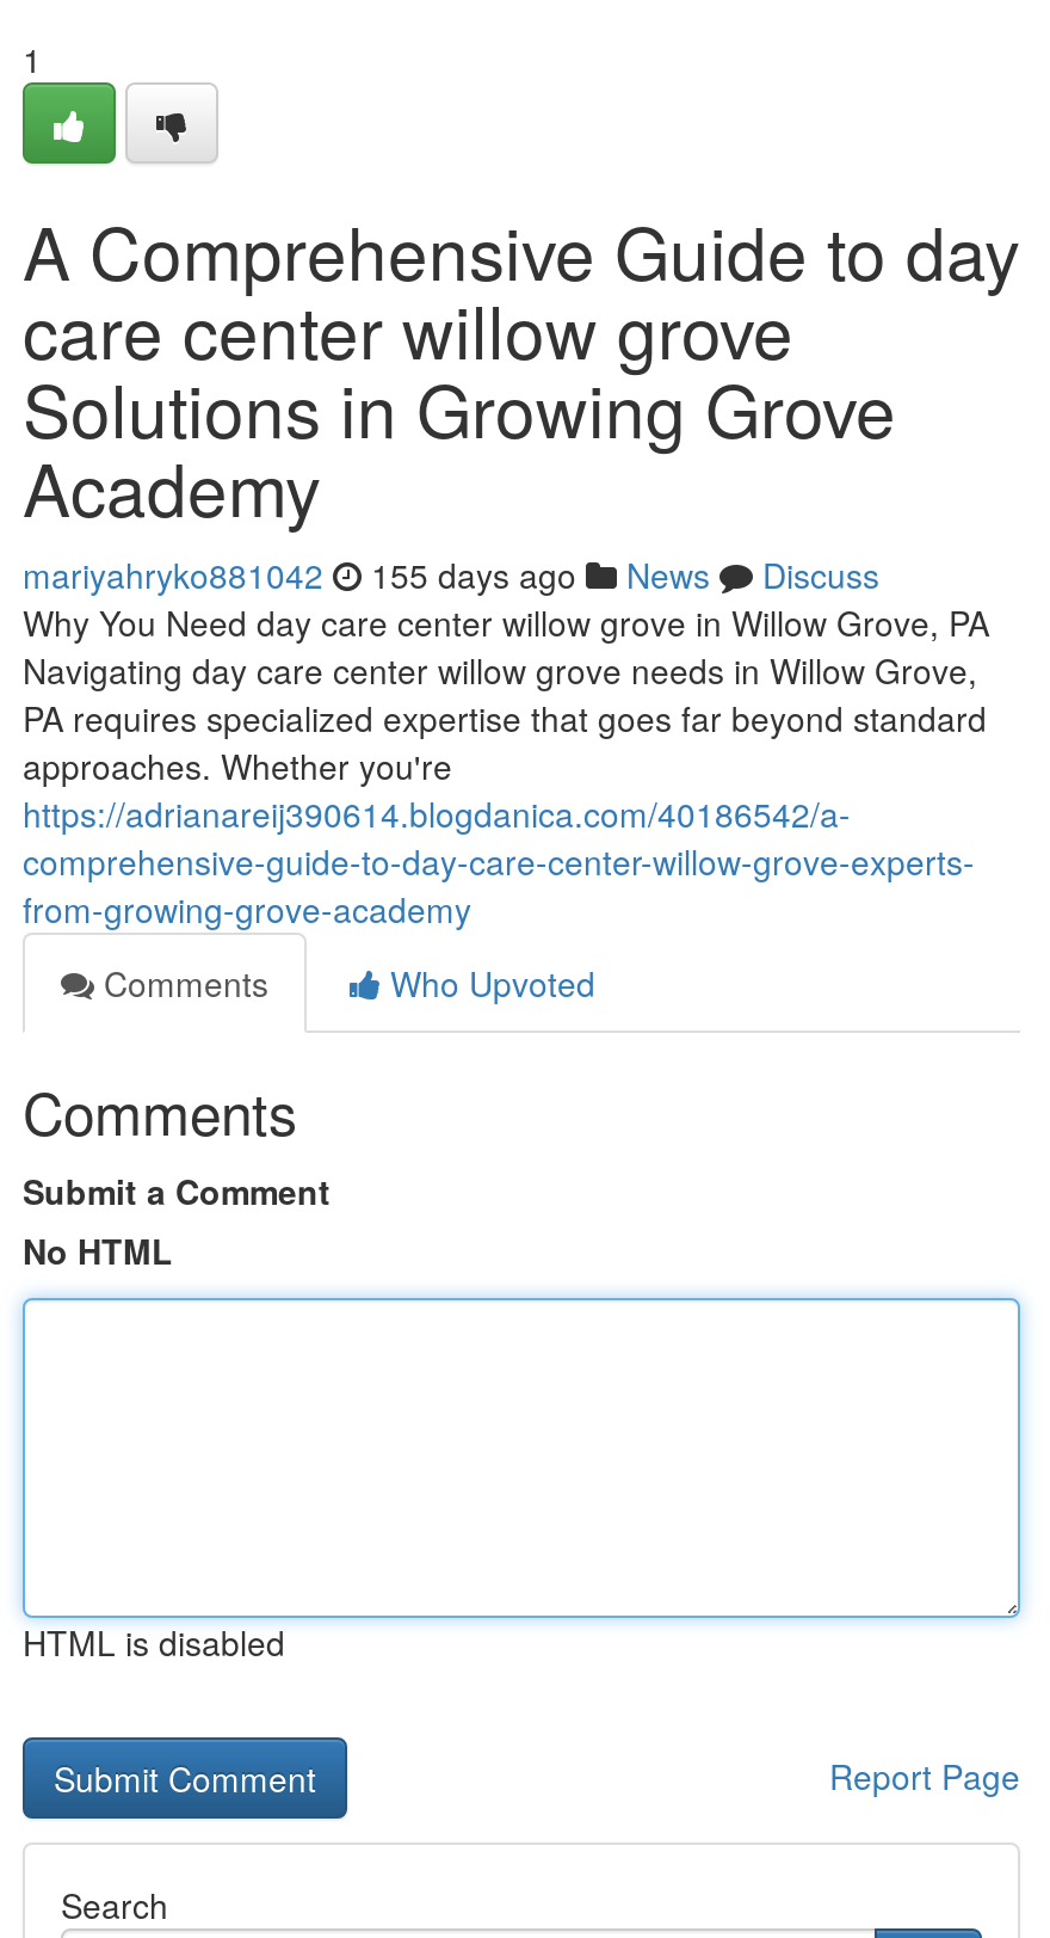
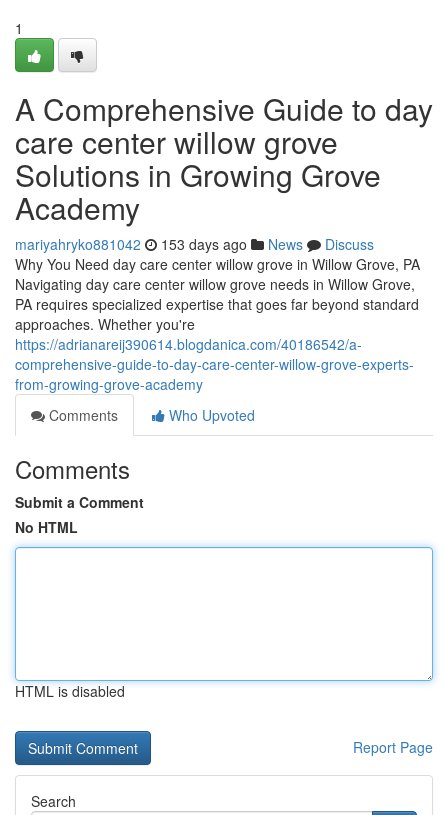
[23,550,879,598] mariyahryko881042 155 days ago News Discuss -> [15,234,374,254] mariyahryko881042 153 days ago News Discuss

